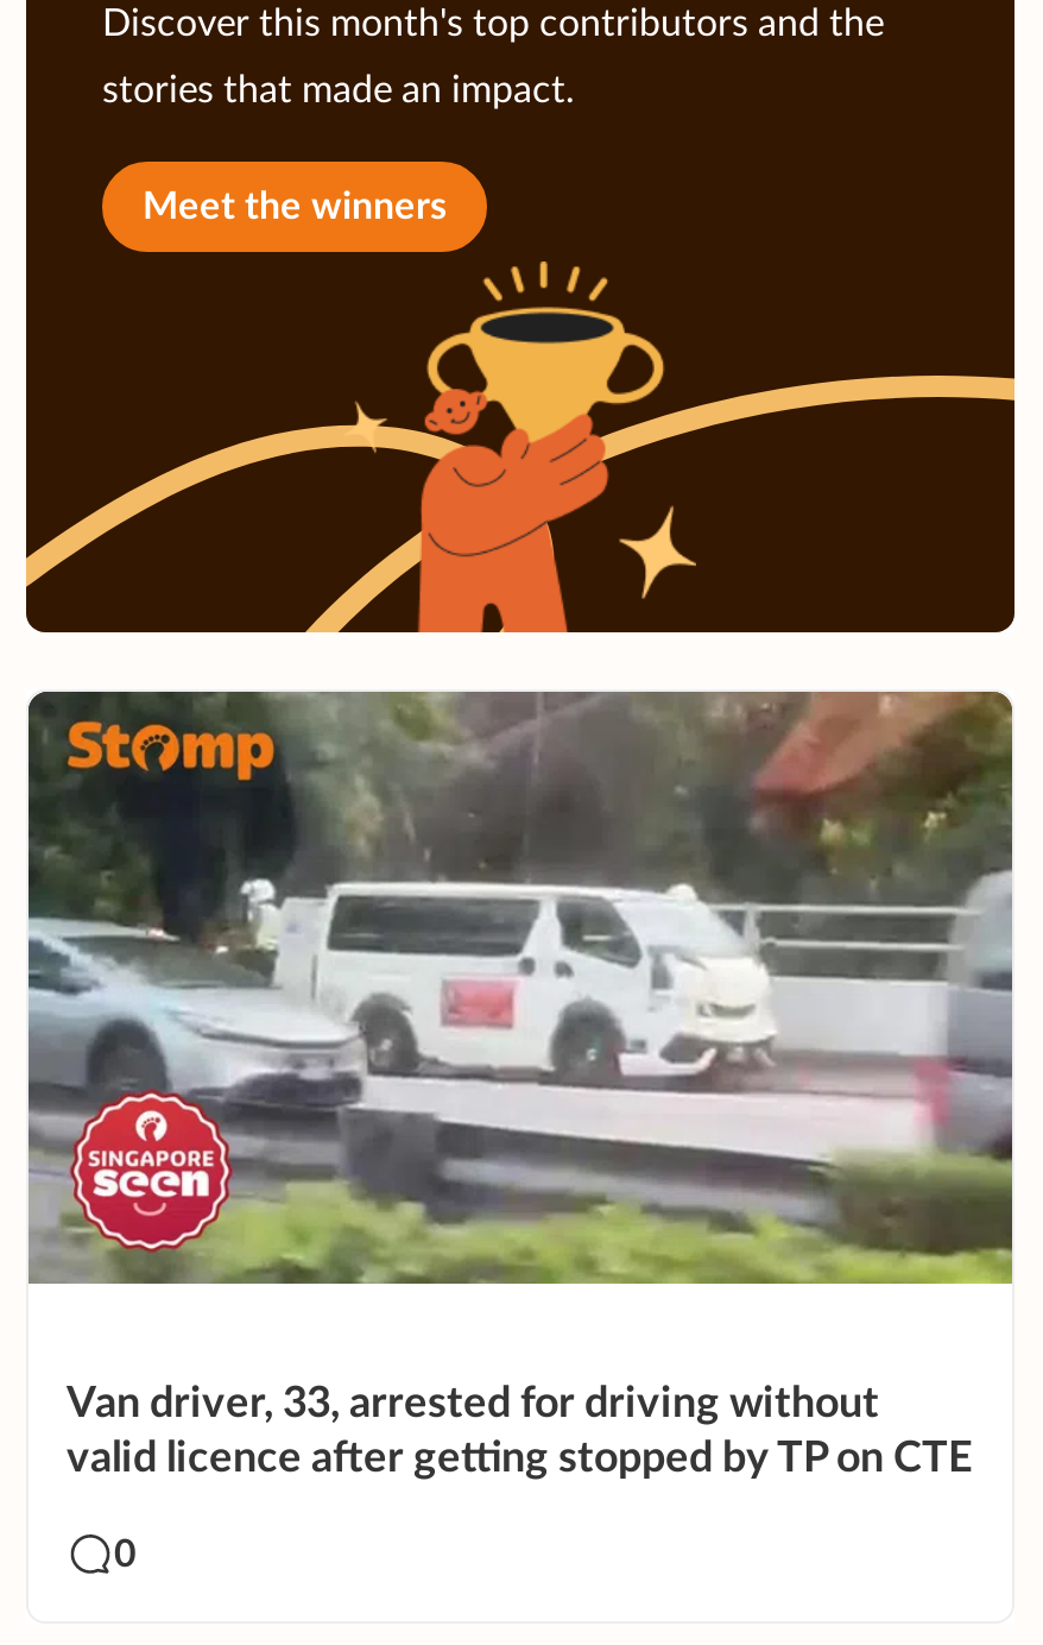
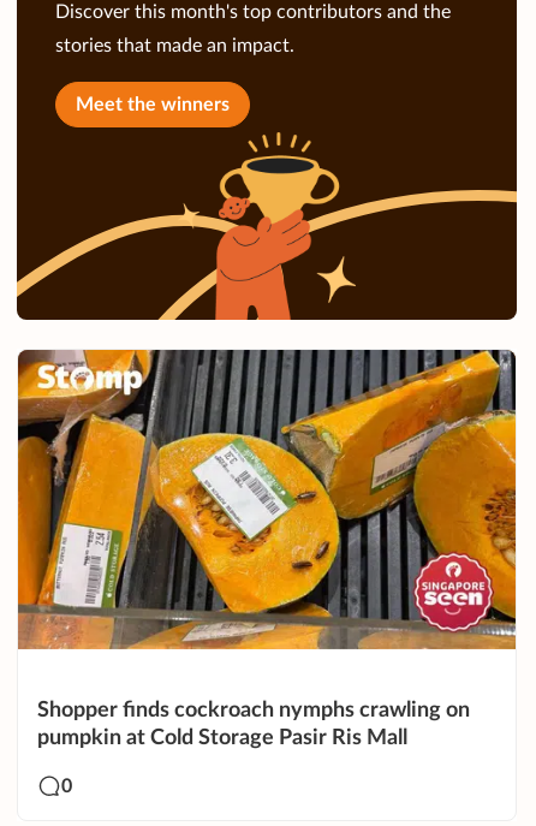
[26,689,1014,1286] [image] -> [17,349,517,650] [image]
[67,1383,972,1480] Van driver, 33, arrested for driving without | valid licence after getting stopped by TP on CTE -> [37,700,470,749] Shopper finds cockroach nymphs crawling on | pumpkin at Cold Storage Pasir Ris Mall

